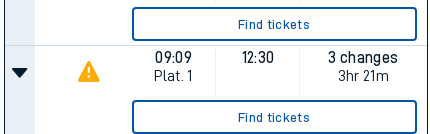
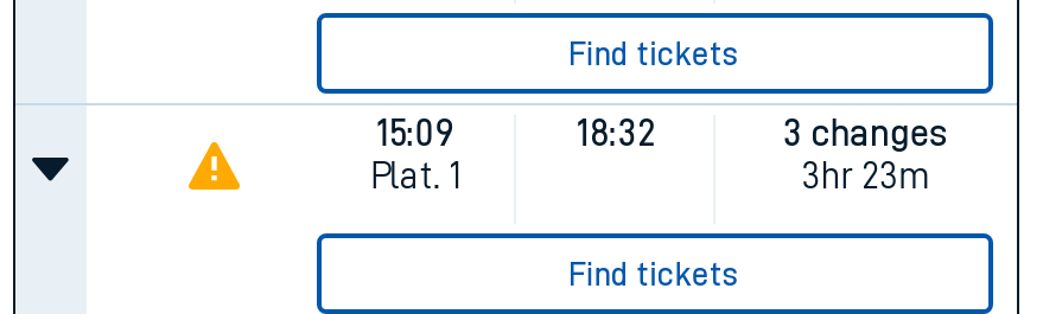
[155,50,192,66] 09:09 -> [377,115,454,153] 15:09
[242,50,274,66] 12:30 -> [577,115,655,153] 18:32
[338,68,389,84] 3hr 21m -> [801,158,931,196] 3hr 23m

